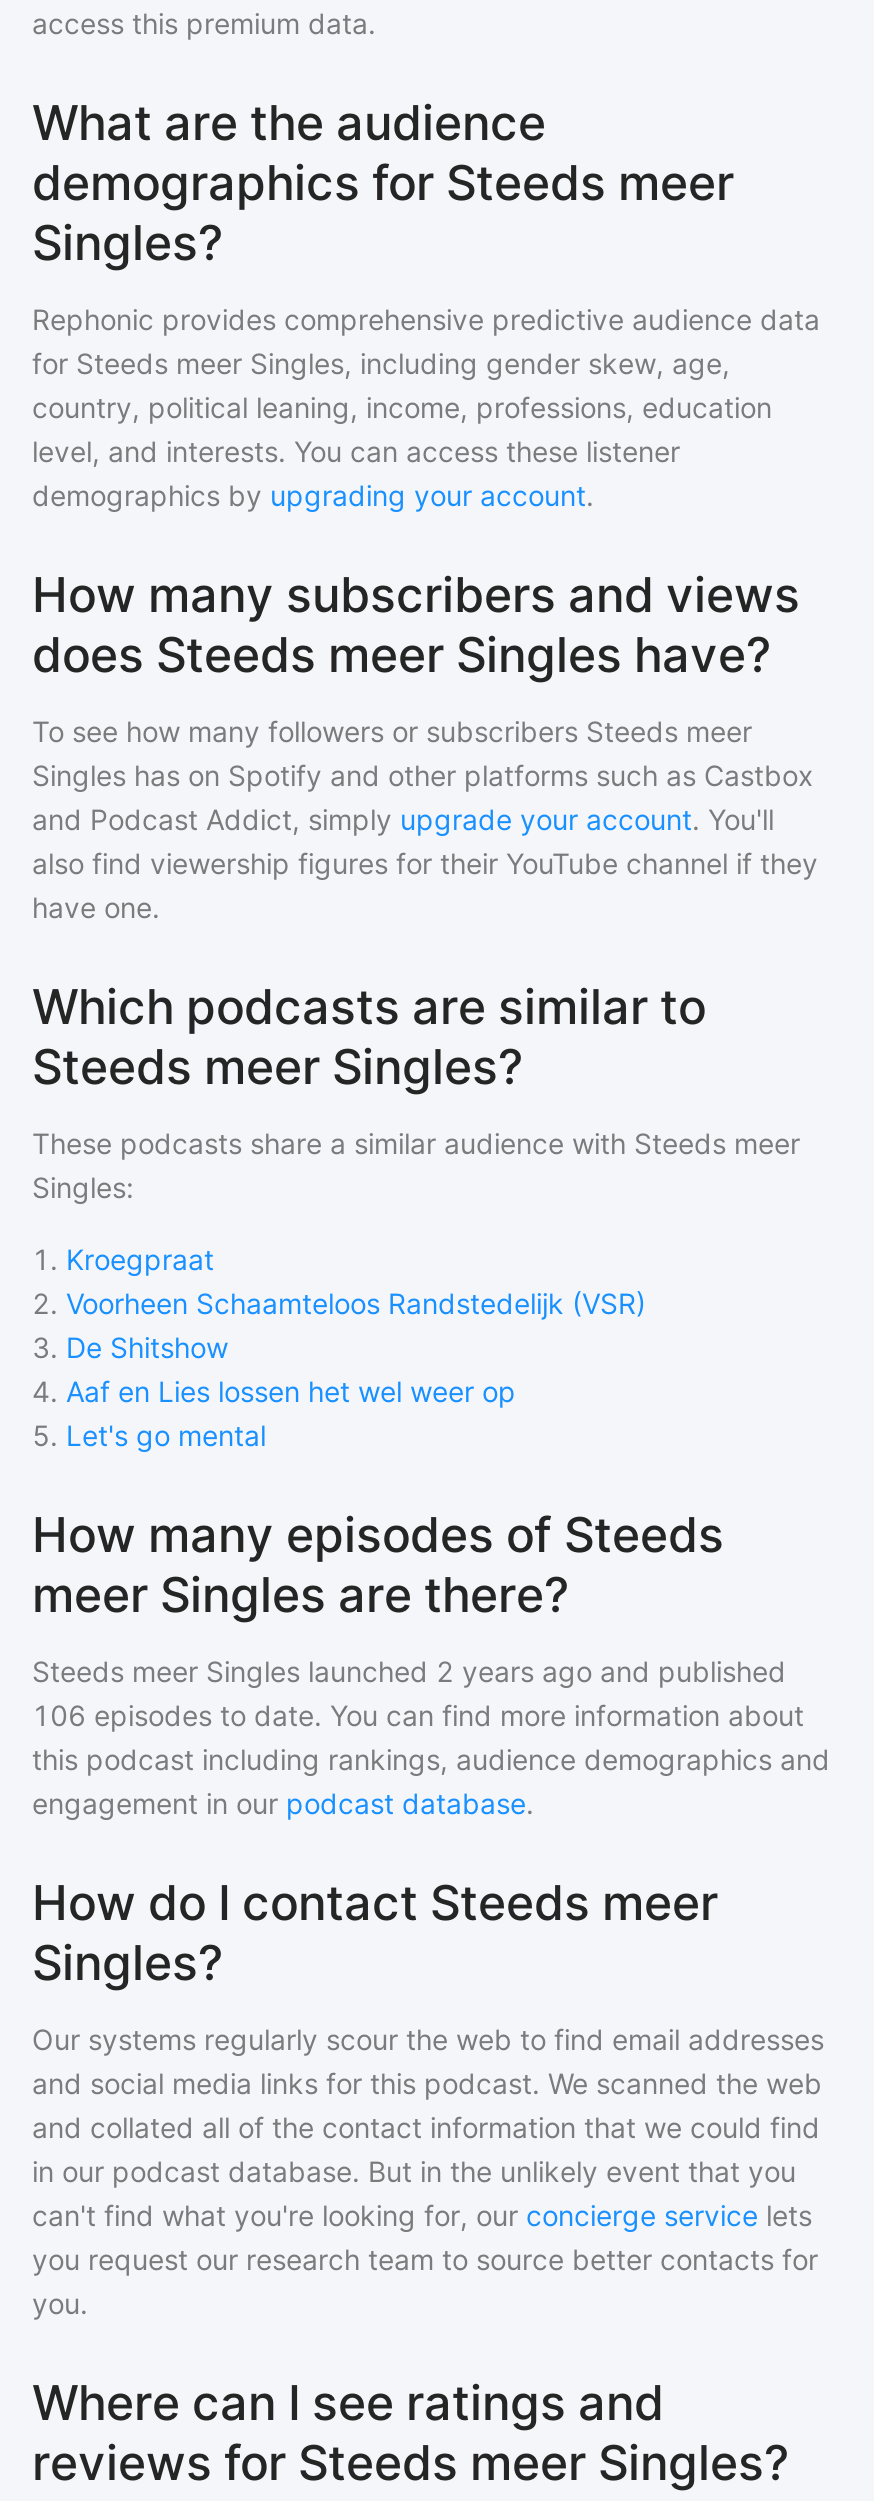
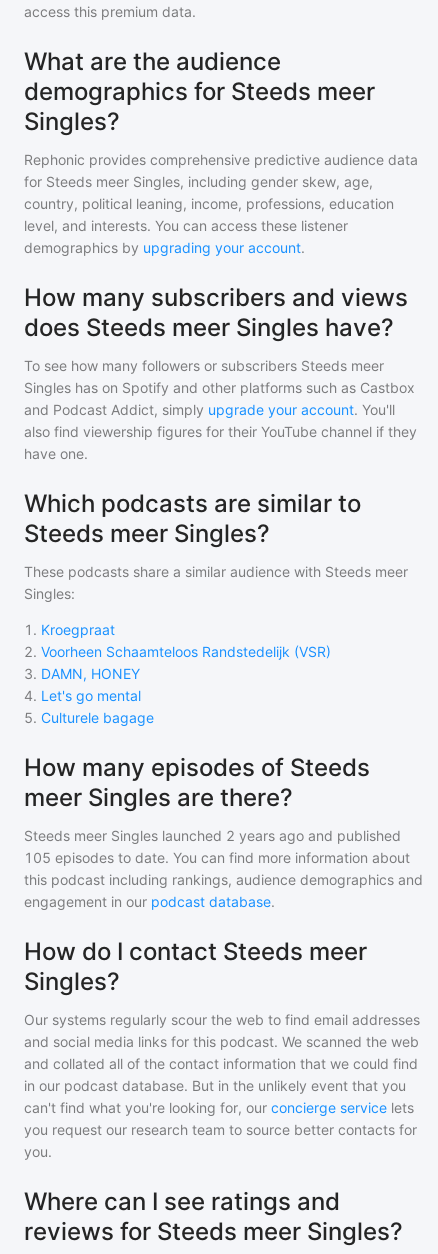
[32,1330,516,1452] 3. De Shitshow | 4. Aaf en Lies lossen het wel weer op | 5. Let's go mental -> [24,665,154,726] 3. DAMN, HONEY | 4. Let's go mental | 5. Culturele bagage
[32,1698,804,1732] 106 episodes to date. You can find more information about -> [24,849,410,866] 105 episodes to date. You can find more information about

